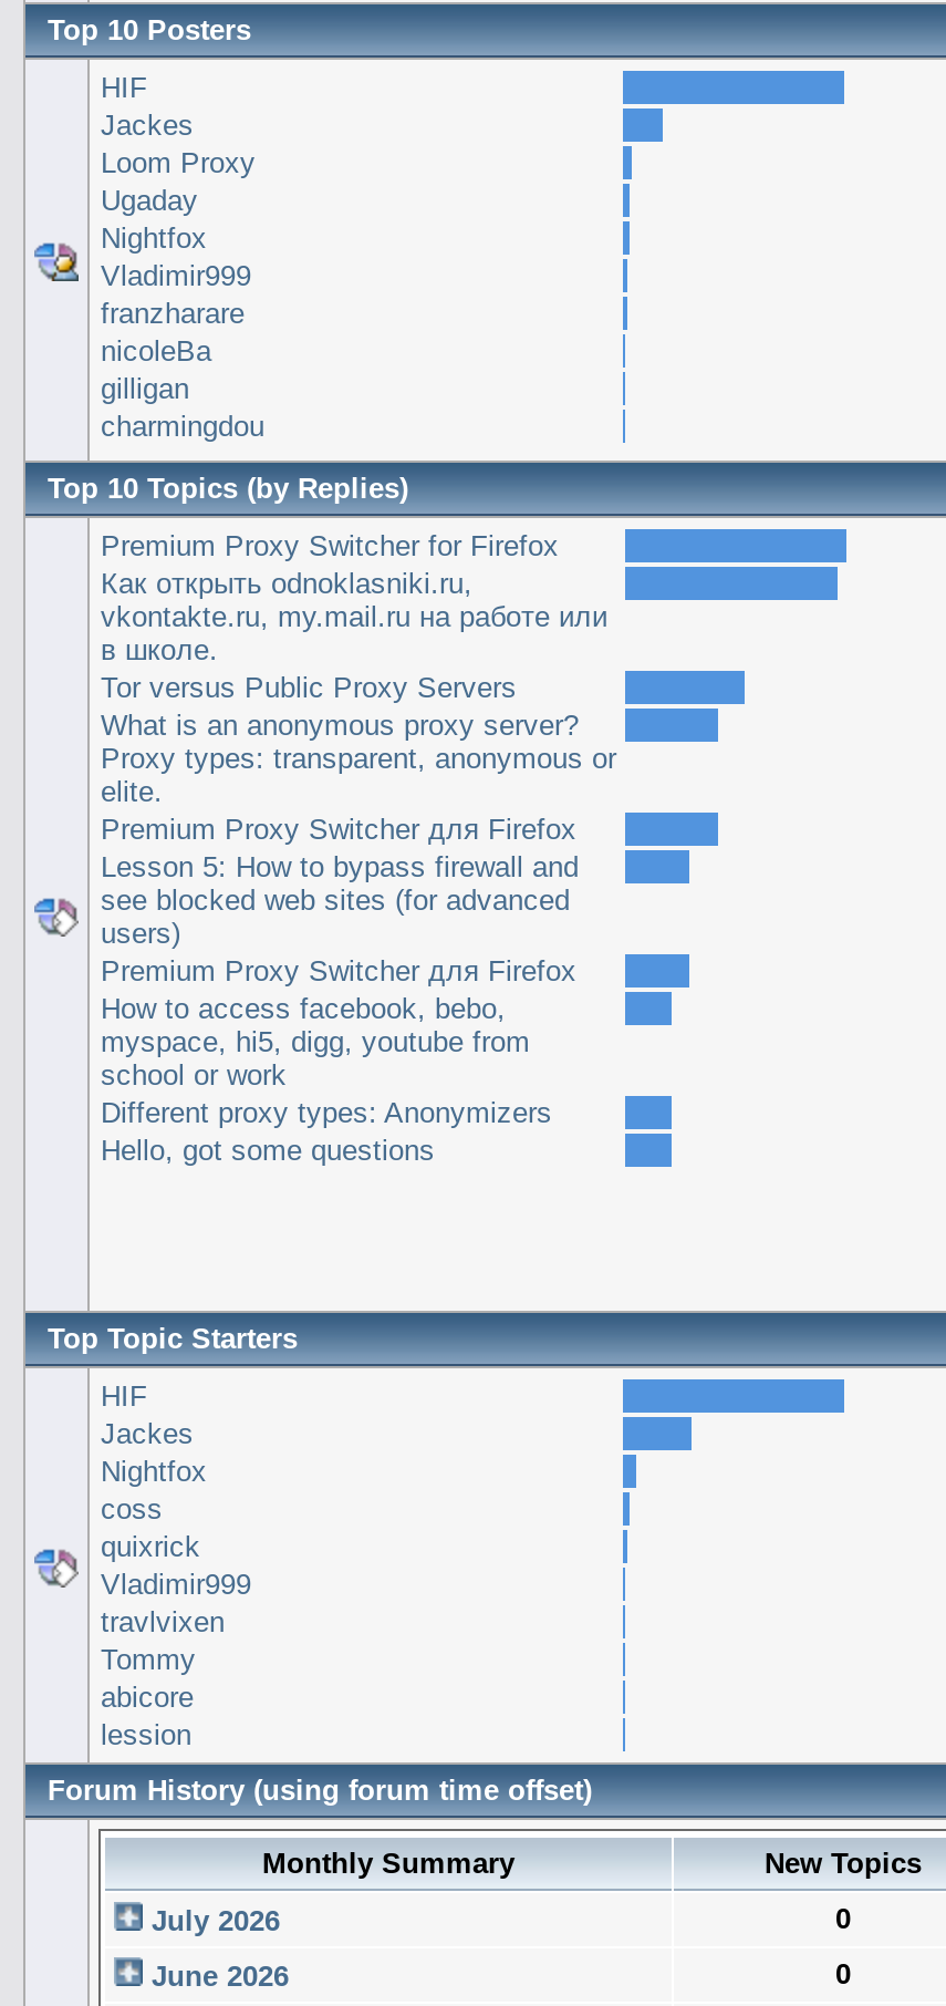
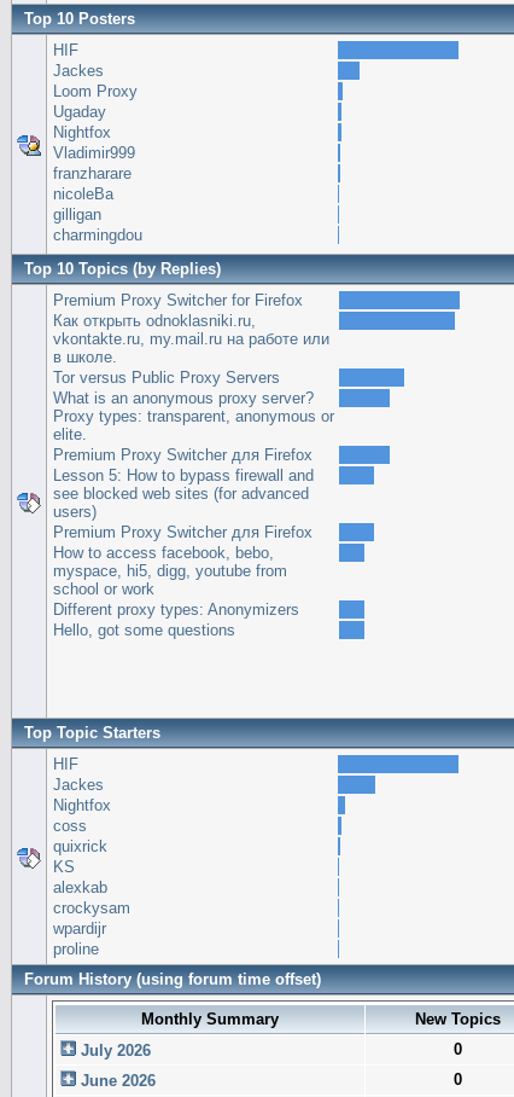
[101,1567,251,1751] Vladimir999 | travlvixen | Tommy | abicore | lession -> [53,858,130,958] KS | alexkab | crockysam | wpardijr | proline

